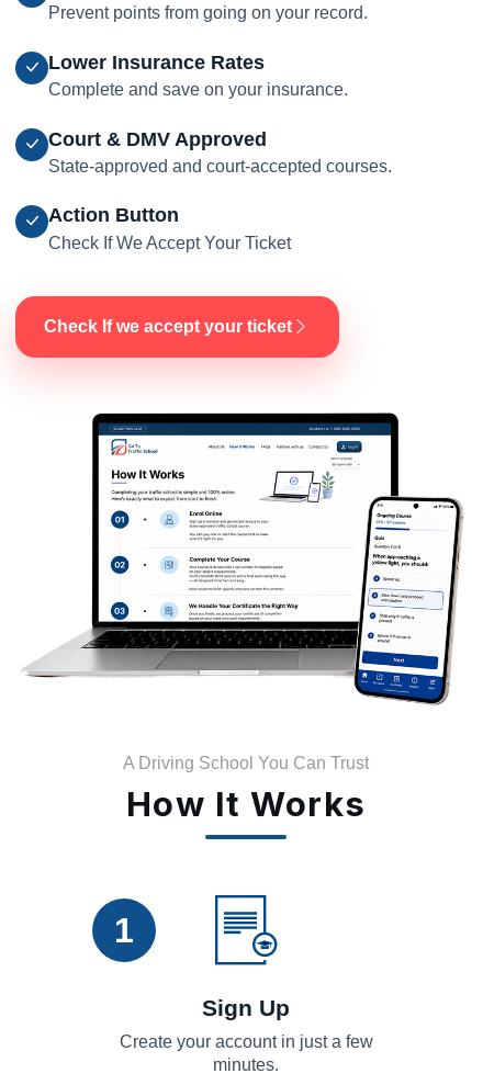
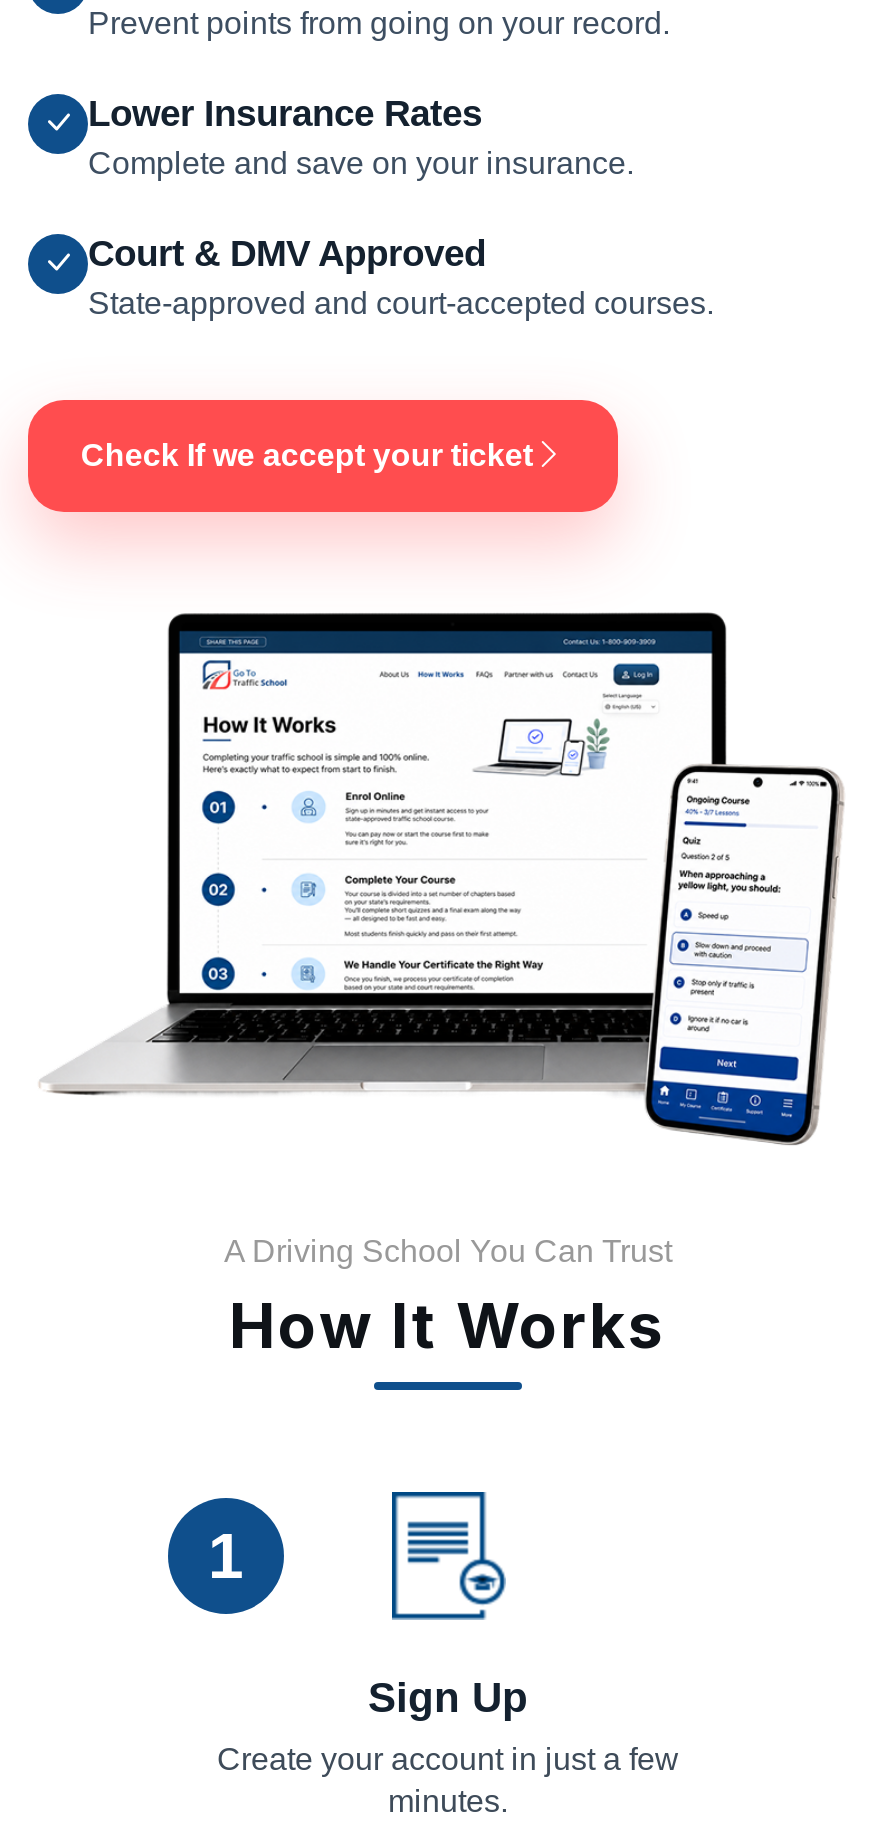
[48,204,291,252] Action Button | Check If We Accept Your Ticket -> none

